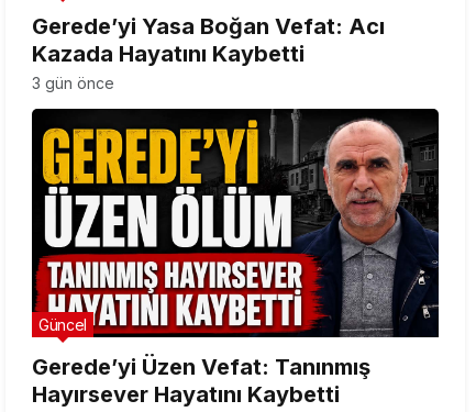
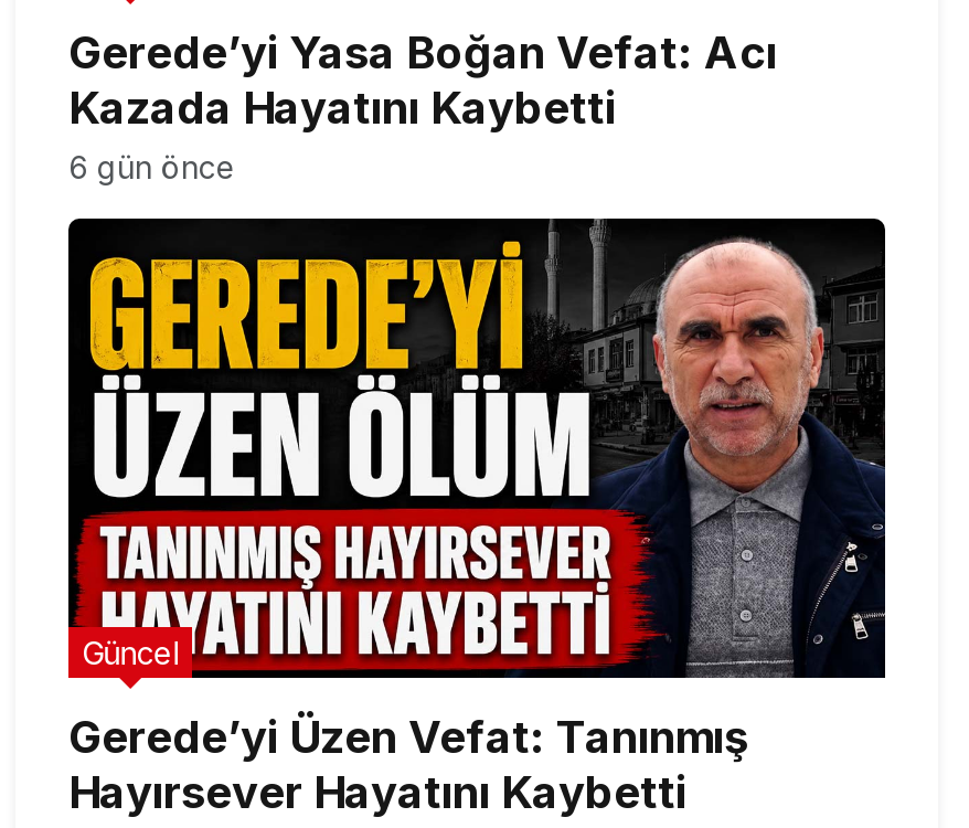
[32,74,114,93] 3 gün önce -> [68,148,236,186] 6 gün önce

